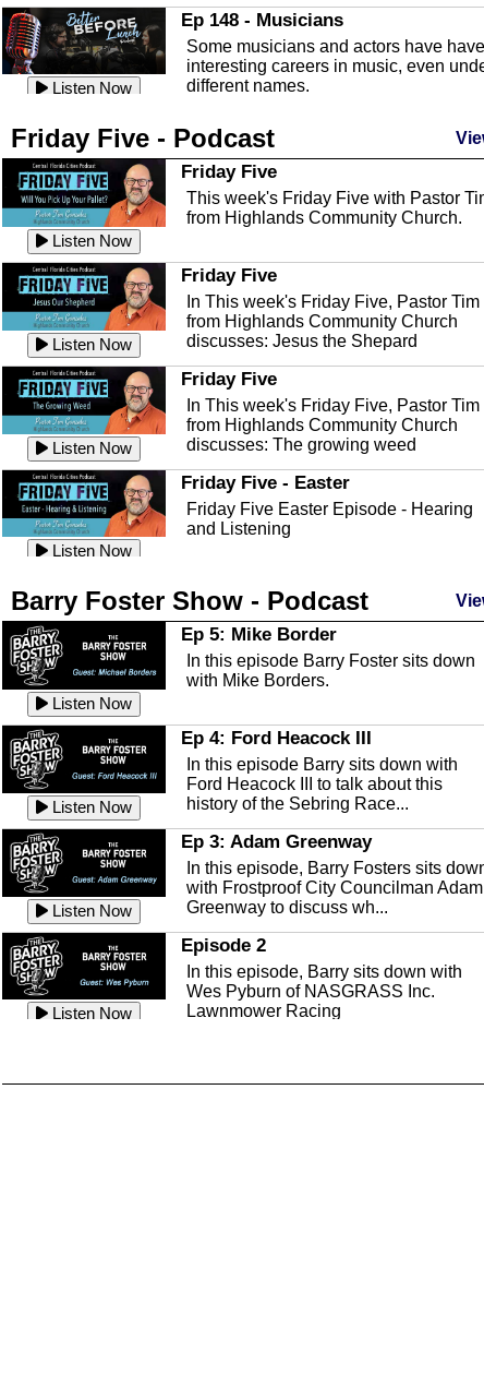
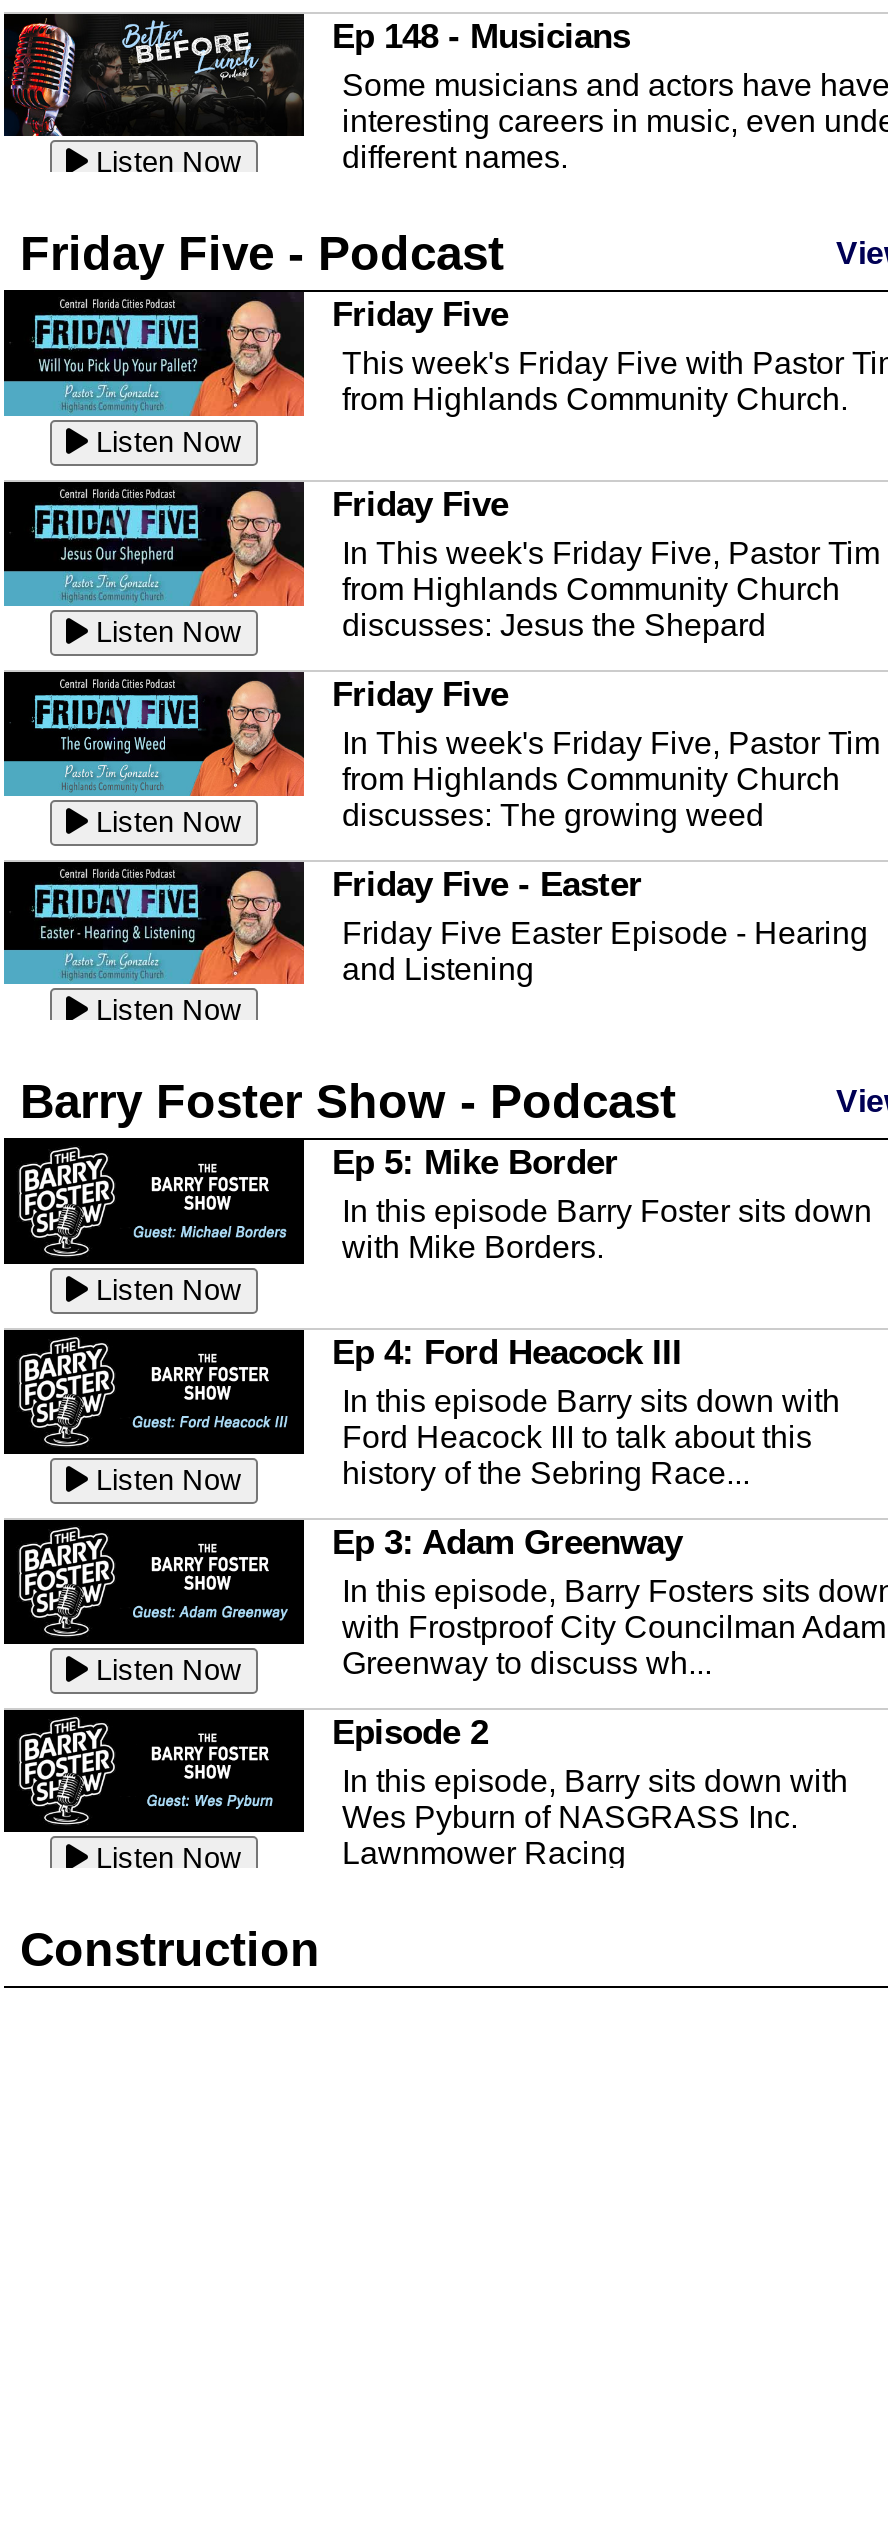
none -> [20,1923,320,1977] Construction

